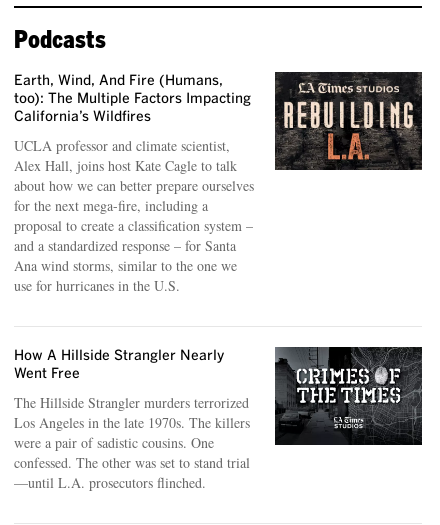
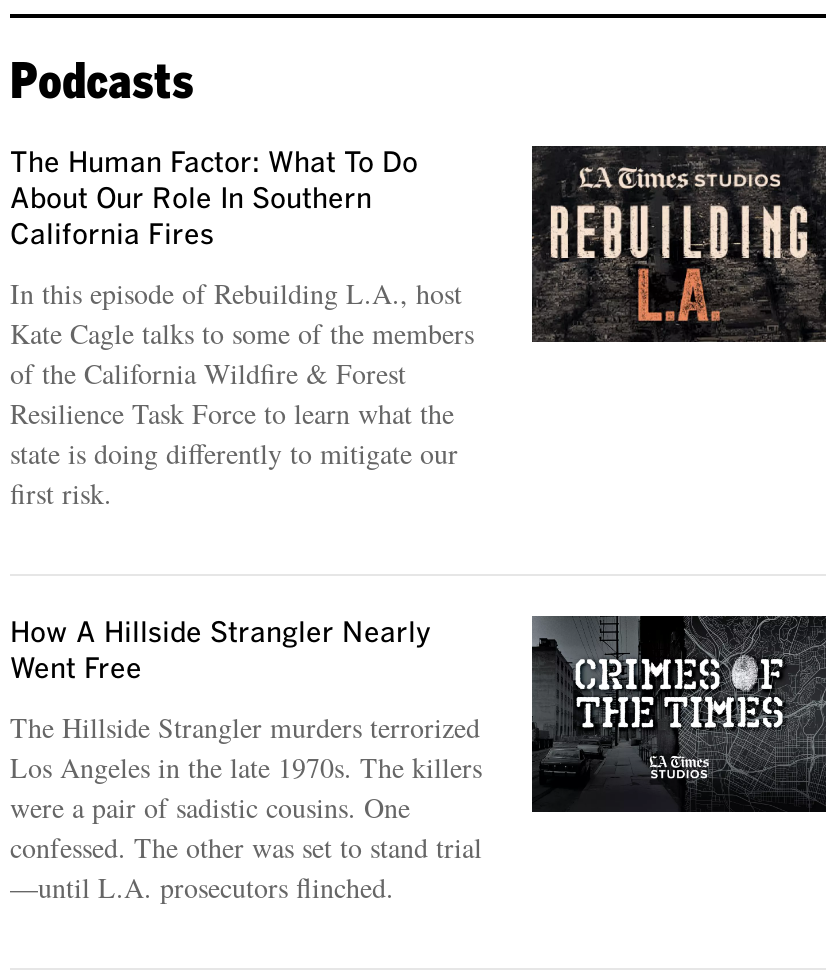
[14,74,251,124] Earth, Wind, And Fire (Humans, | too): The Multiple Factors Impacting | California’s Wildfires -> [10,150,418,250] The Human Factor: What To Do | About Our Role In Southern | California Fires
[14,136,254,295] UCLA professor and climate scientist, | Alex Hall, joins host Kate Cagle to talk | about how we can better prepare ourselves | for the next mega-fire, including a | proposal to create a classification system – | and a standardized response – for Santa | Ana wind storms, similar to the one we | use for hurricanes in the U.S. -> [10,274,474,512] In this episode of Rebuilding L.A., host | Kate Cagle talks to some of the members | of the California Wildfire & Forest | Resilience Task Force to learn what the | state is doing differently to mitigate our | first risk.

